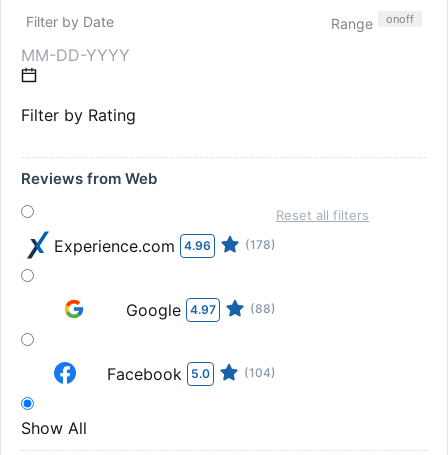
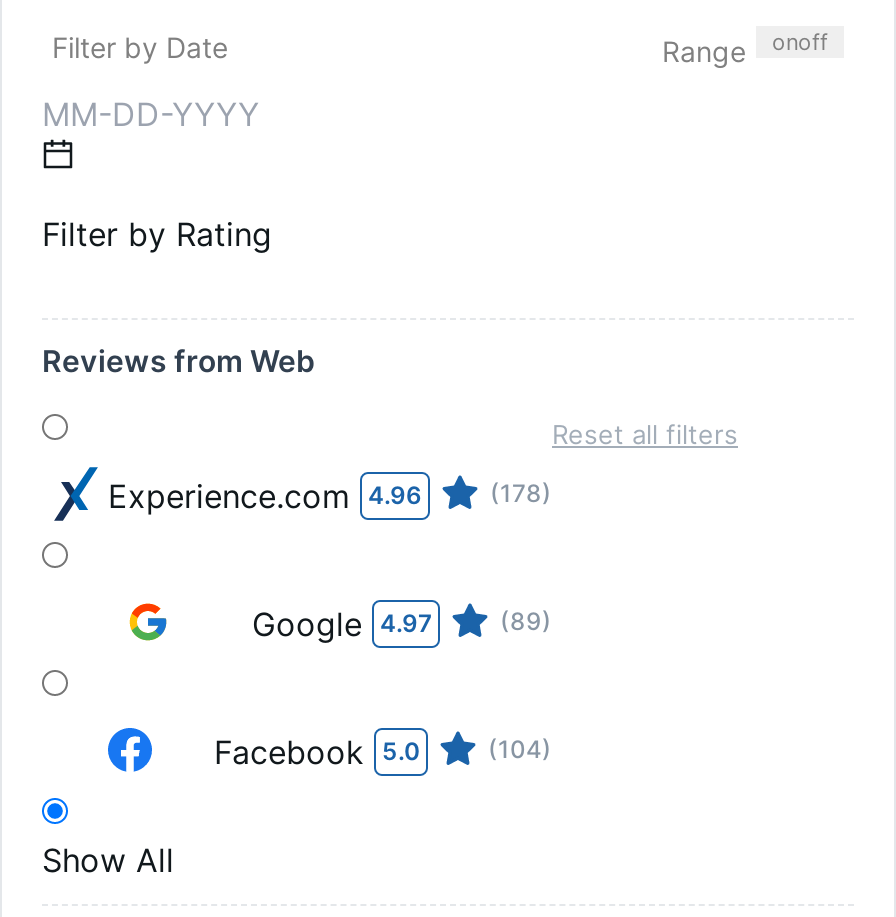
[250,301,276,316] (88) -> [500,606,552,636] (89)

